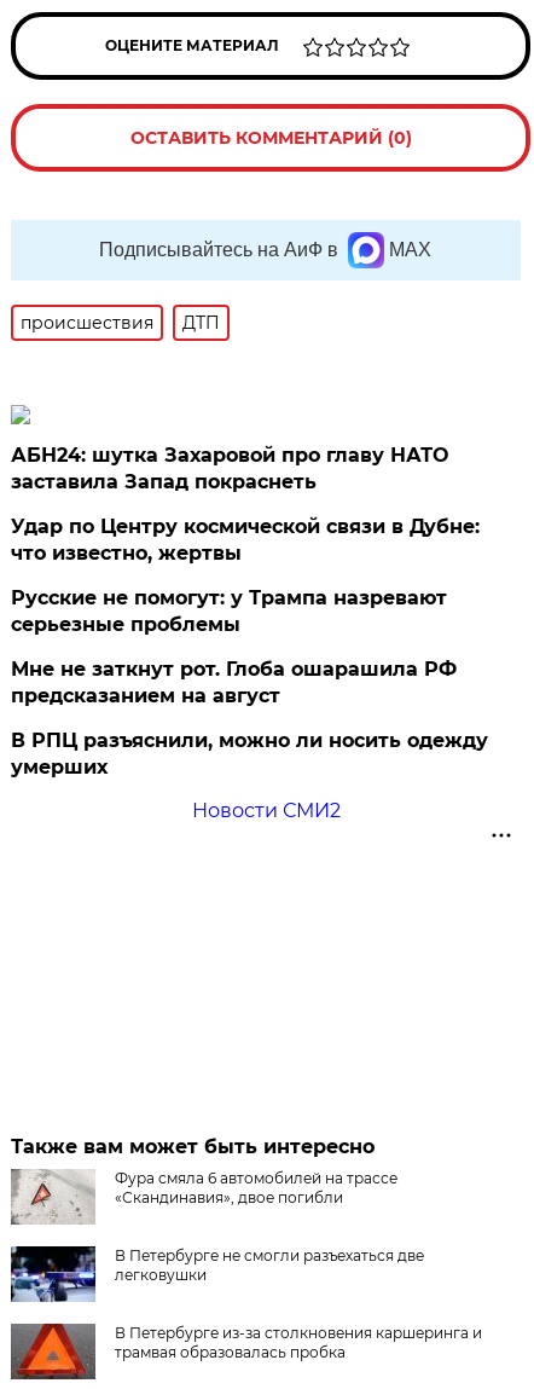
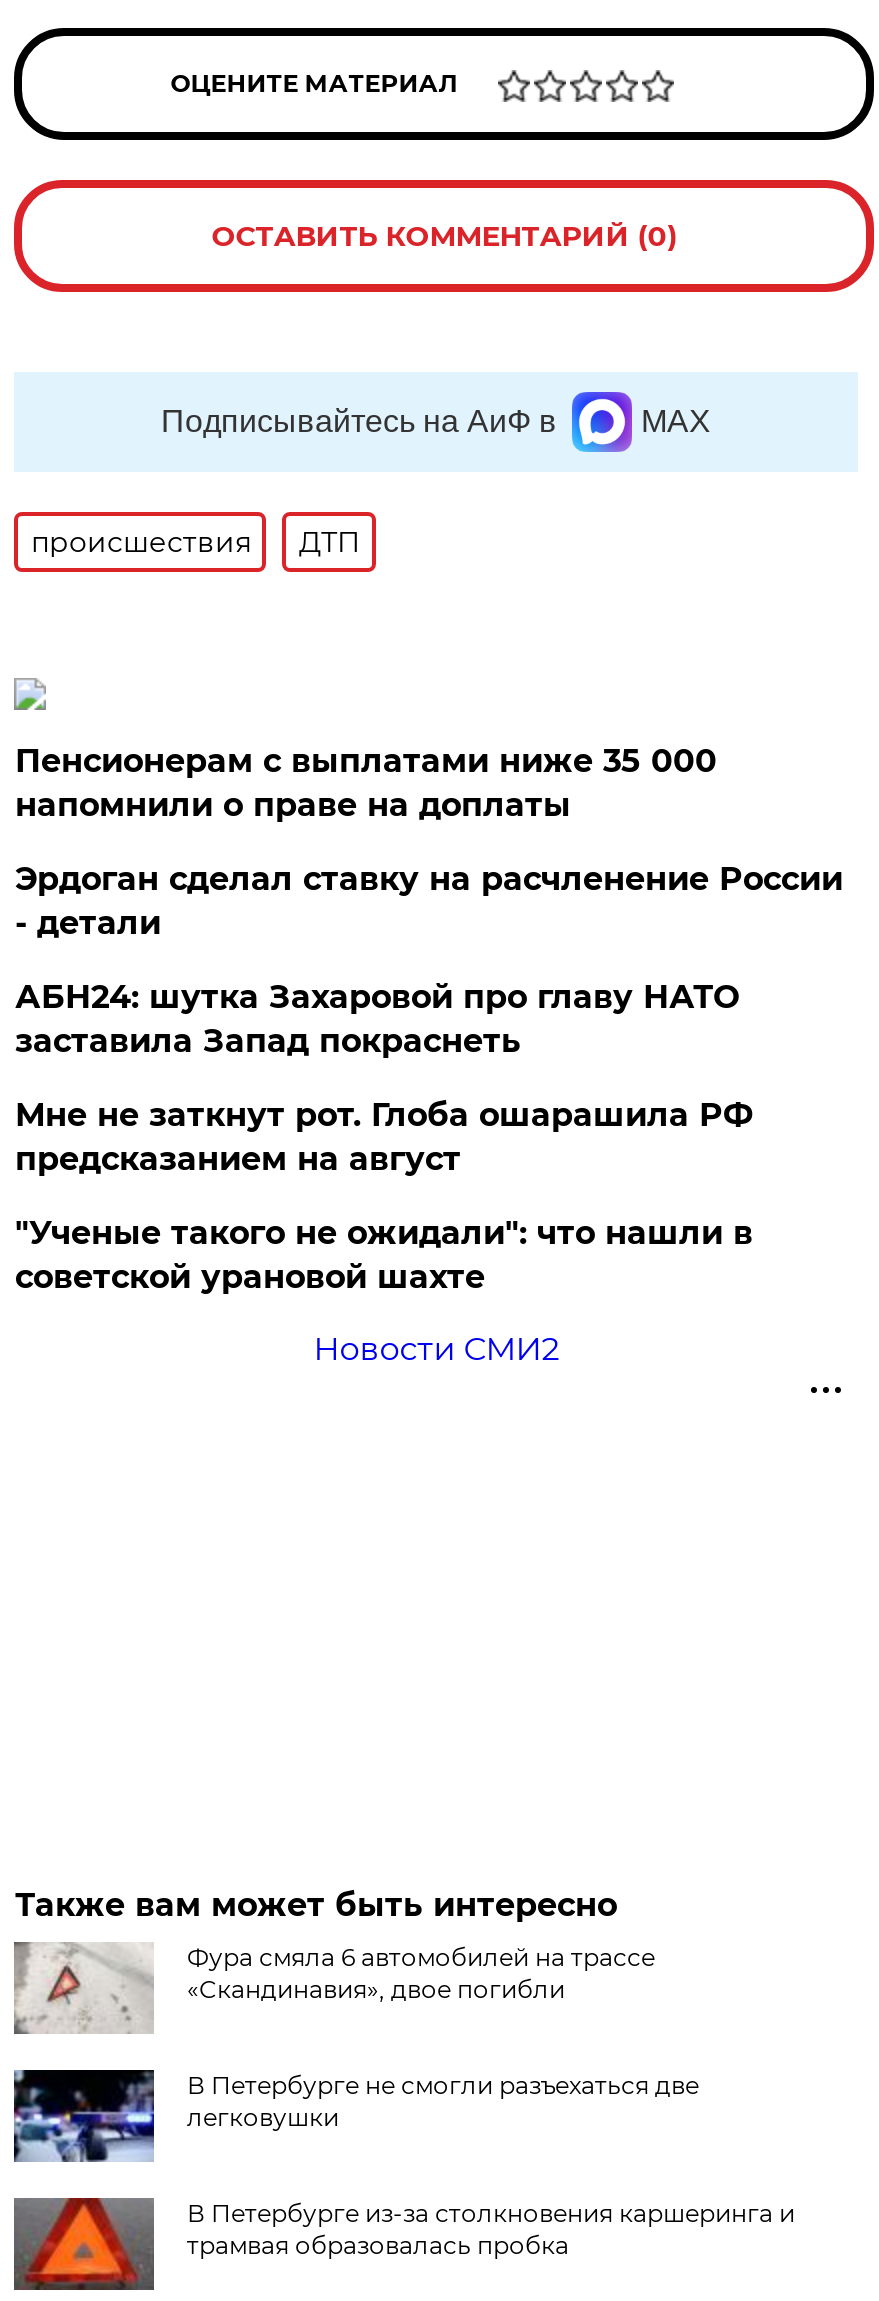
none -> [15,742,843,942] Пенсионерам с выплатами ниже 35 000 | напомнили о праве на доплаты | Эрдоган сделал ставку на расчленение России | - детали
moved [11,444,449,493] -> [15,978,739,1060]: АБН24: шутка Захаровой про главу НАТО | заставила Запад покраснеть
[11,515,480,636] Удар по Центру космической связи в Дубне: | что известно, жертвы | Русские не помогут: у Трампа назревают | серьезные проблемы -> none
[11,729,489,778] В РПЦ разъяснили, можно ли носить одежду | умерших -> [15,1214,753,1296] "Ученые такого не ожидали": что нашли в | советской урановой шахте

